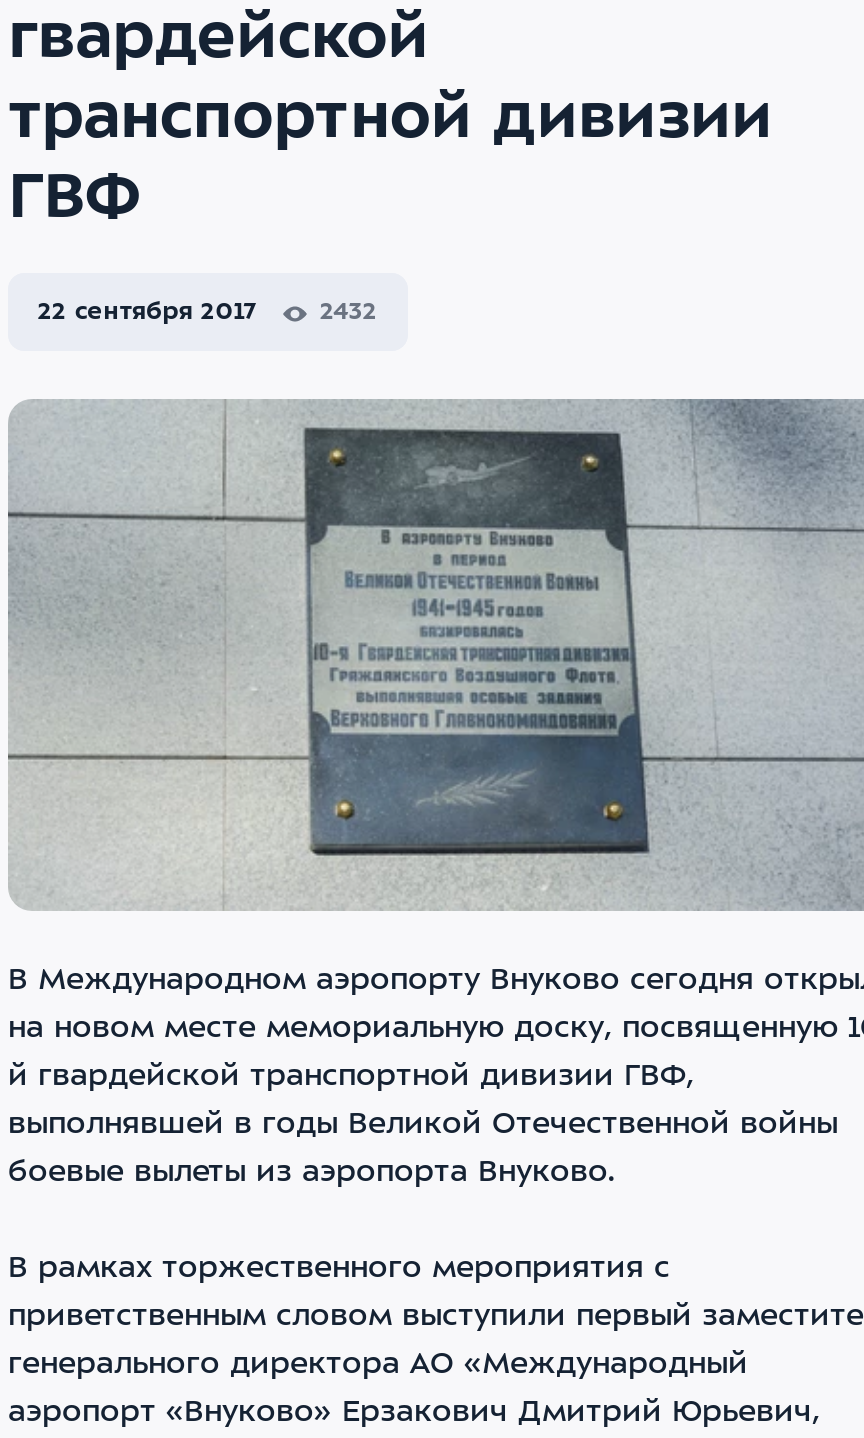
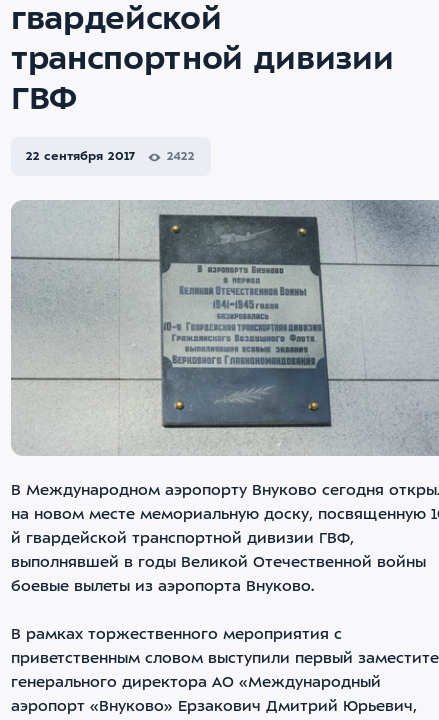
[320,301,377,325] 2432 -> [167,151,196,163] 2422

